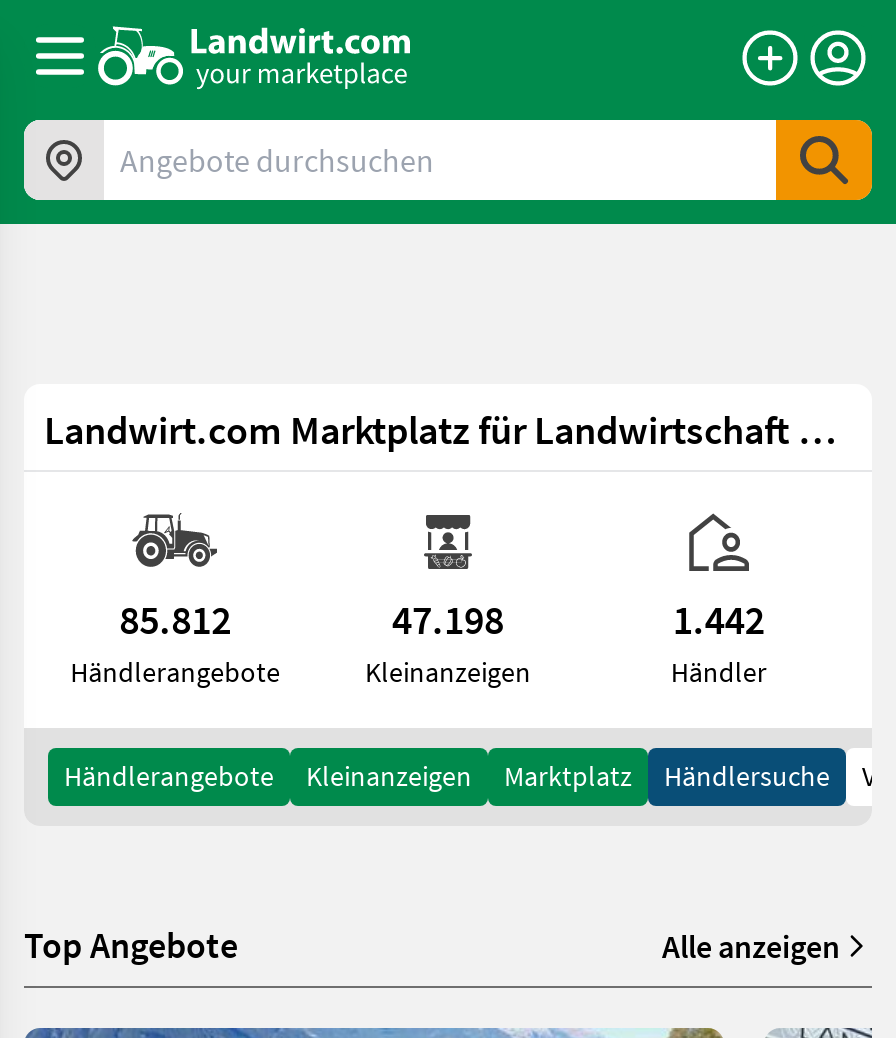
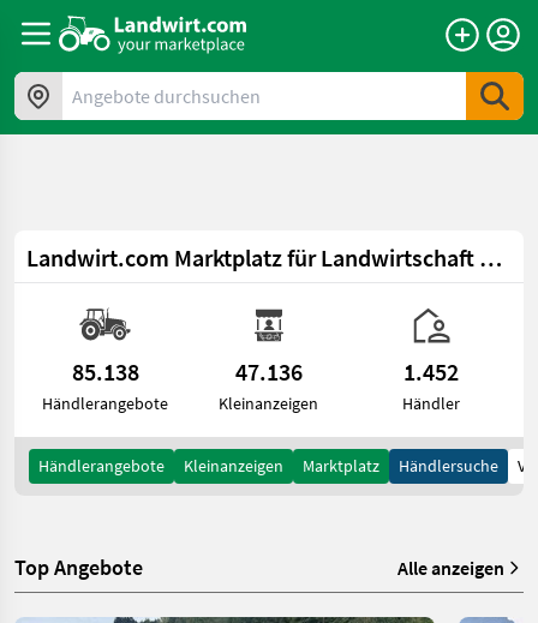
[119,594,231,644] 85.812 -> [72,357,139,387] 85.138
[392,594,504,644] 47.198 -> [235,357,303,387] 47.136
[673,594,765,644] 1.442 -> [404,357,459,387] 1.452

